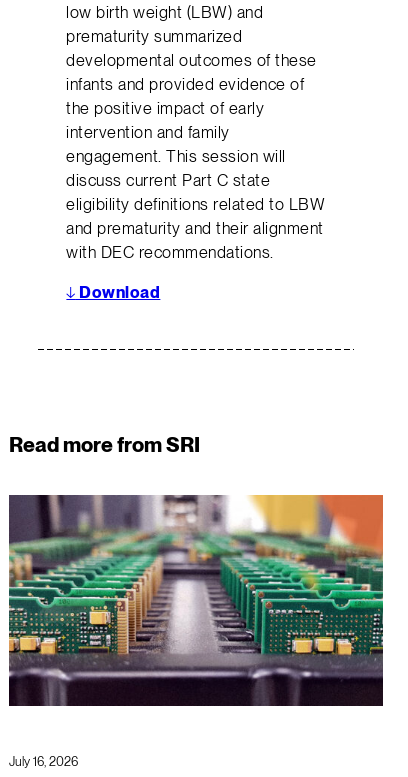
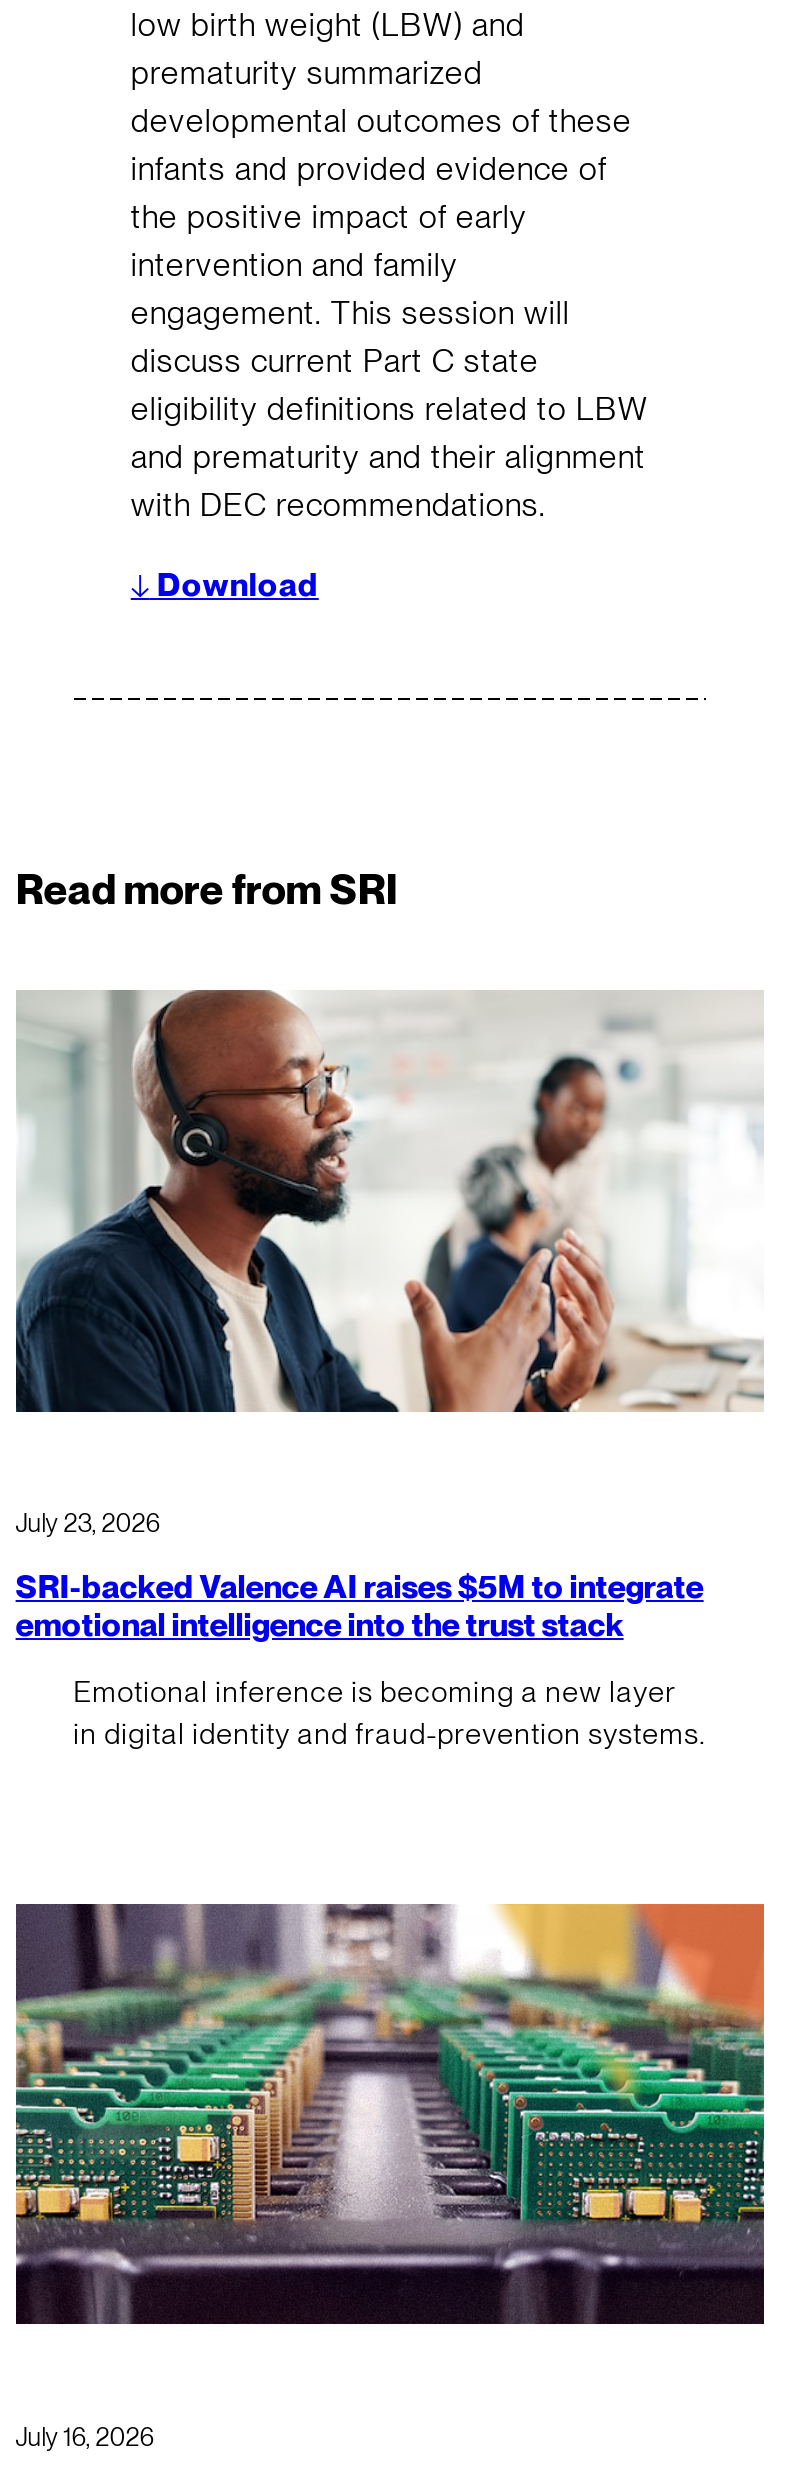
none -> [16,1508,706,1751] July 23, 2026 | SRI-backed Valence AI raises $5M to integrate | emotional intelligence into the trust stack | Emotional inference is becoming a new layer | in digital identity and fraud-prevention systems.
none -> [16,990,764,1414] [image]

